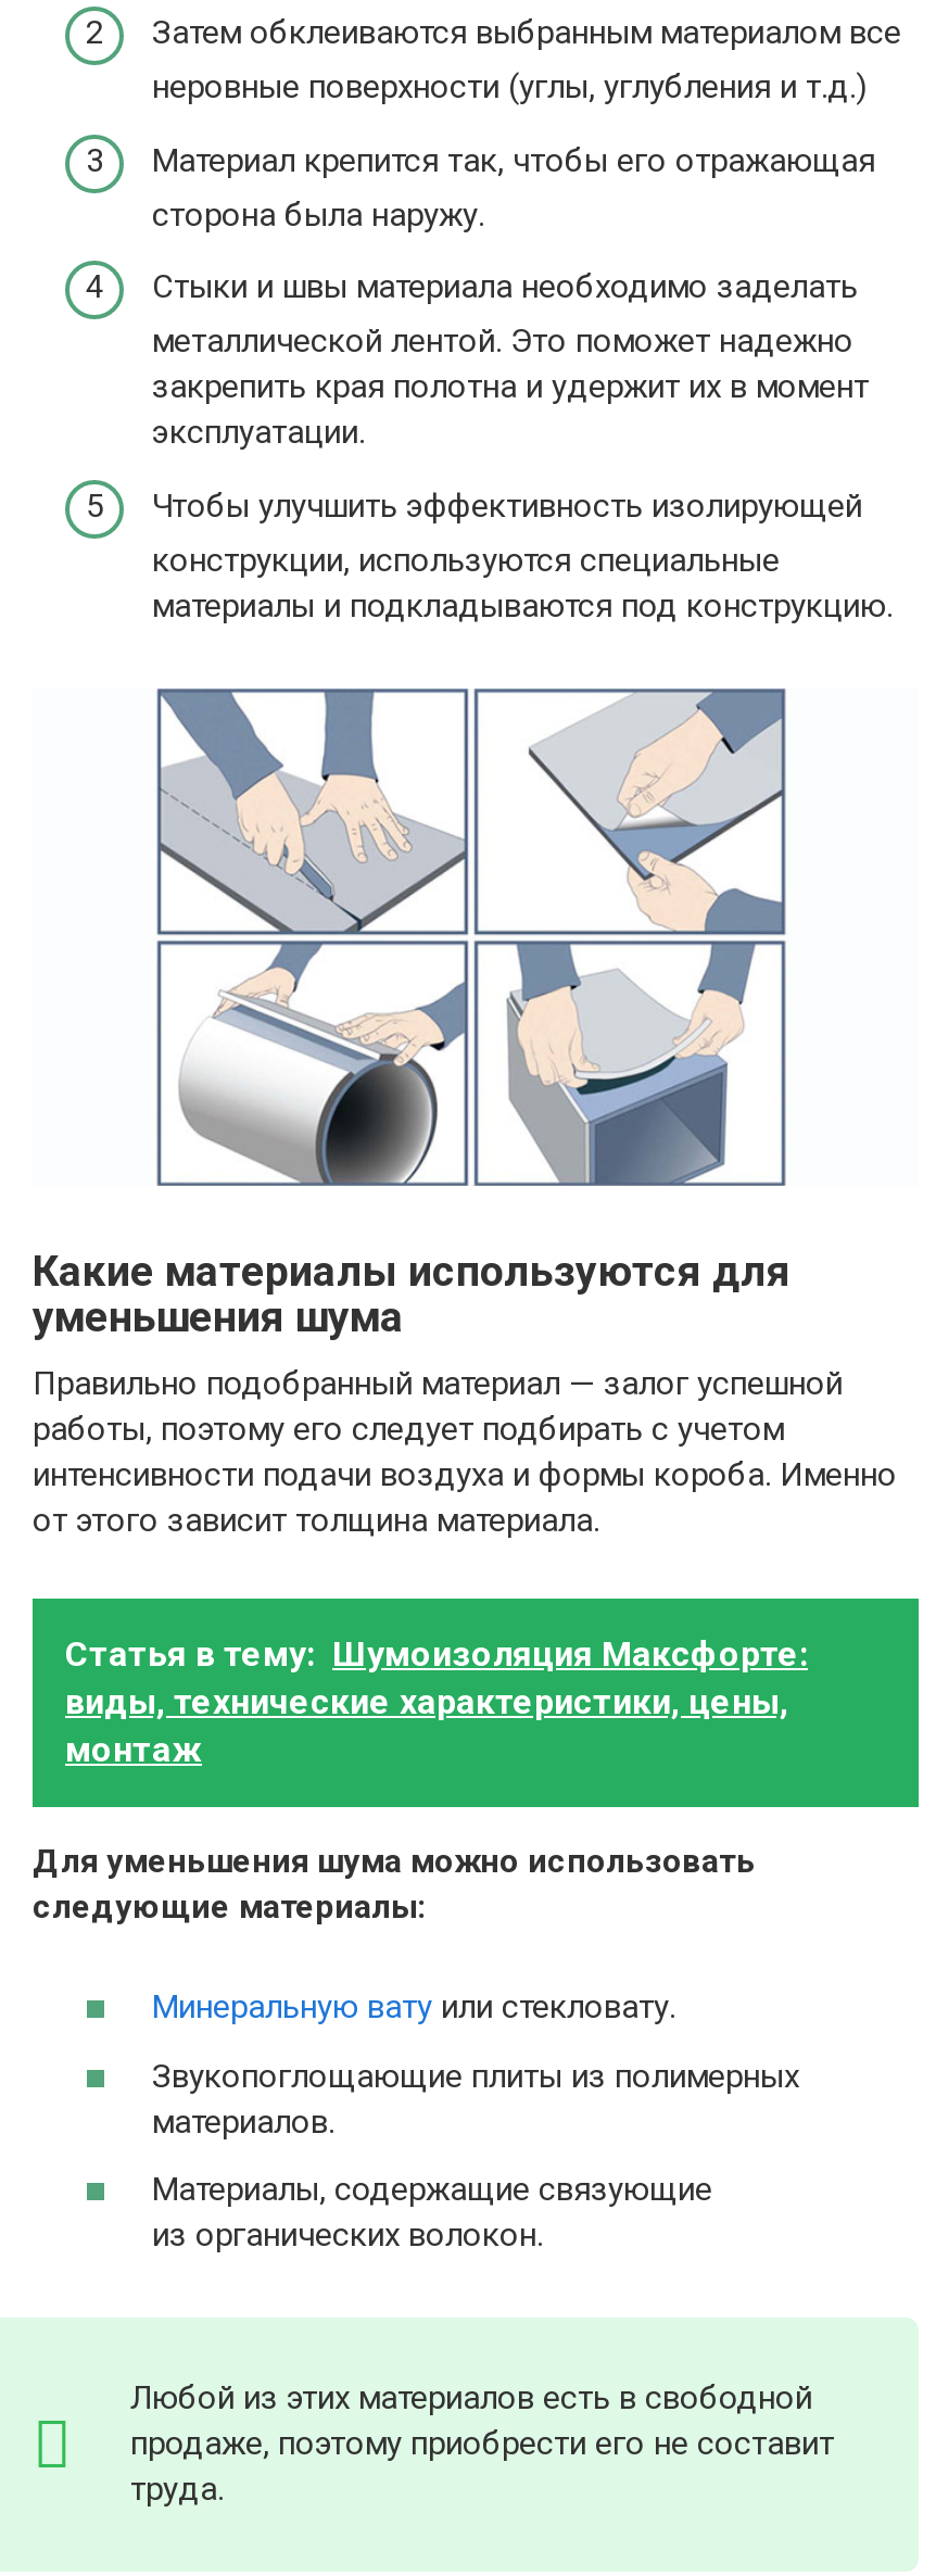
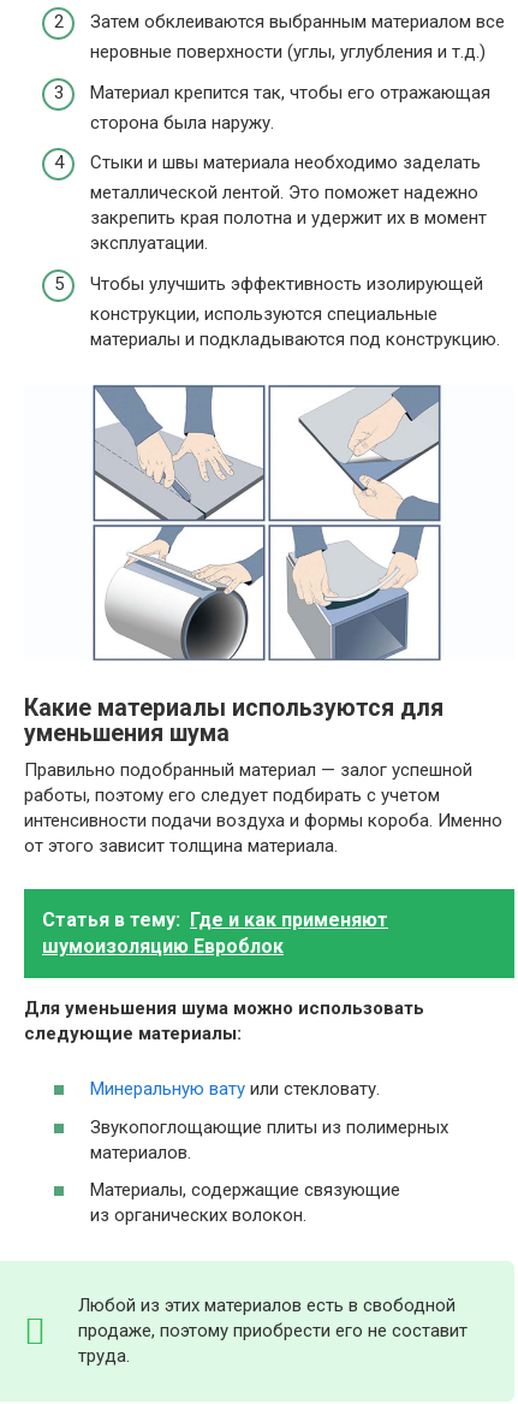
[65,1633,808,1770] Статья в тему: Шумоизоляция Максфорте: | виды, технические характеристики, цены, | монтаж -> [42,908,388,958] Статья в тему: Где и как применяют | шумоизоляцию Евроблок

